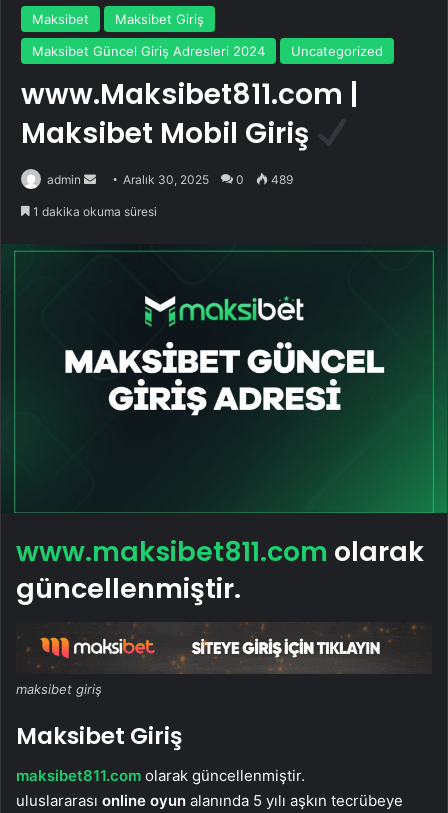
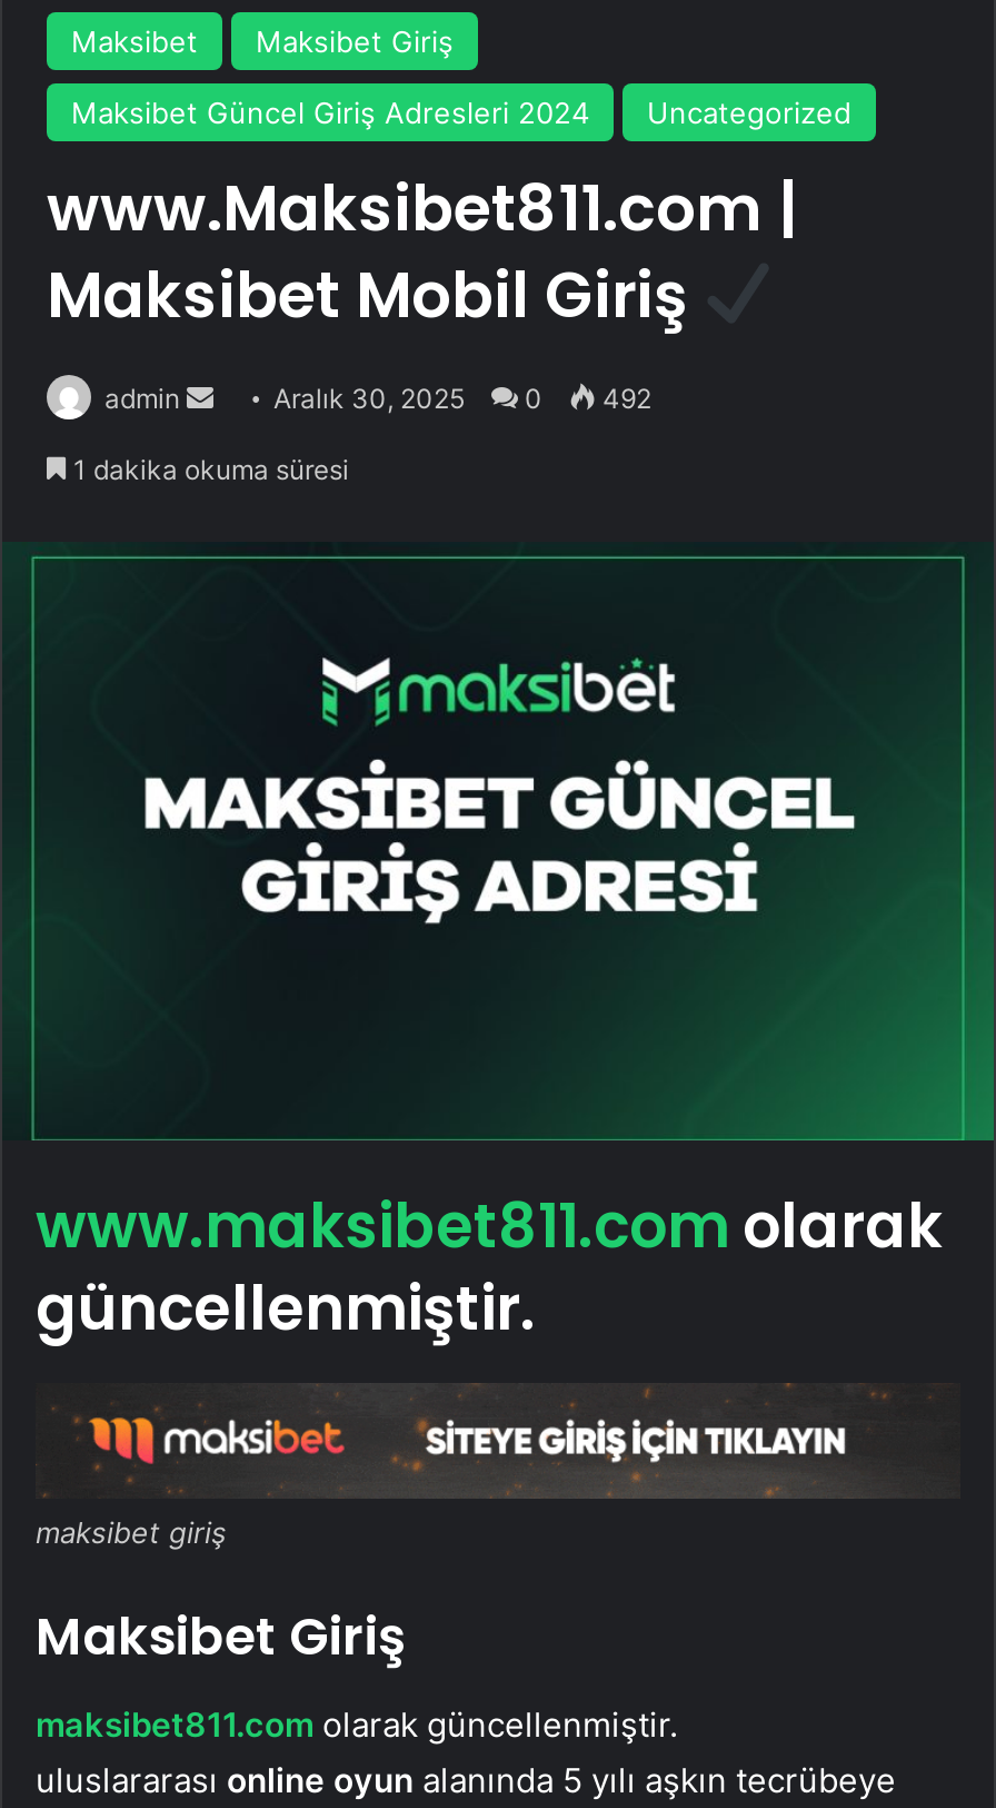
[268,172,293,187] 489 -> [596,383,651,416] 492

